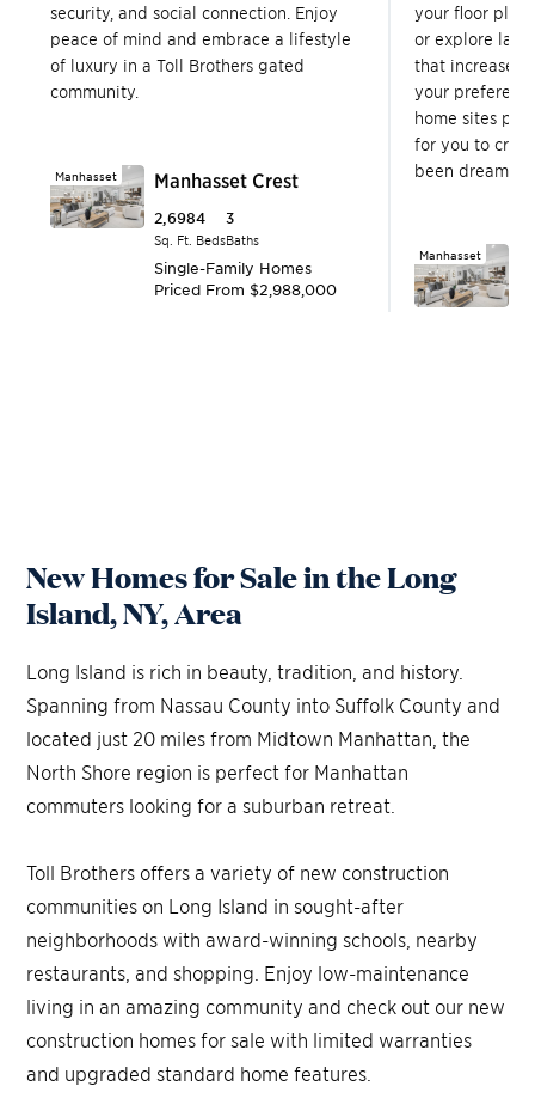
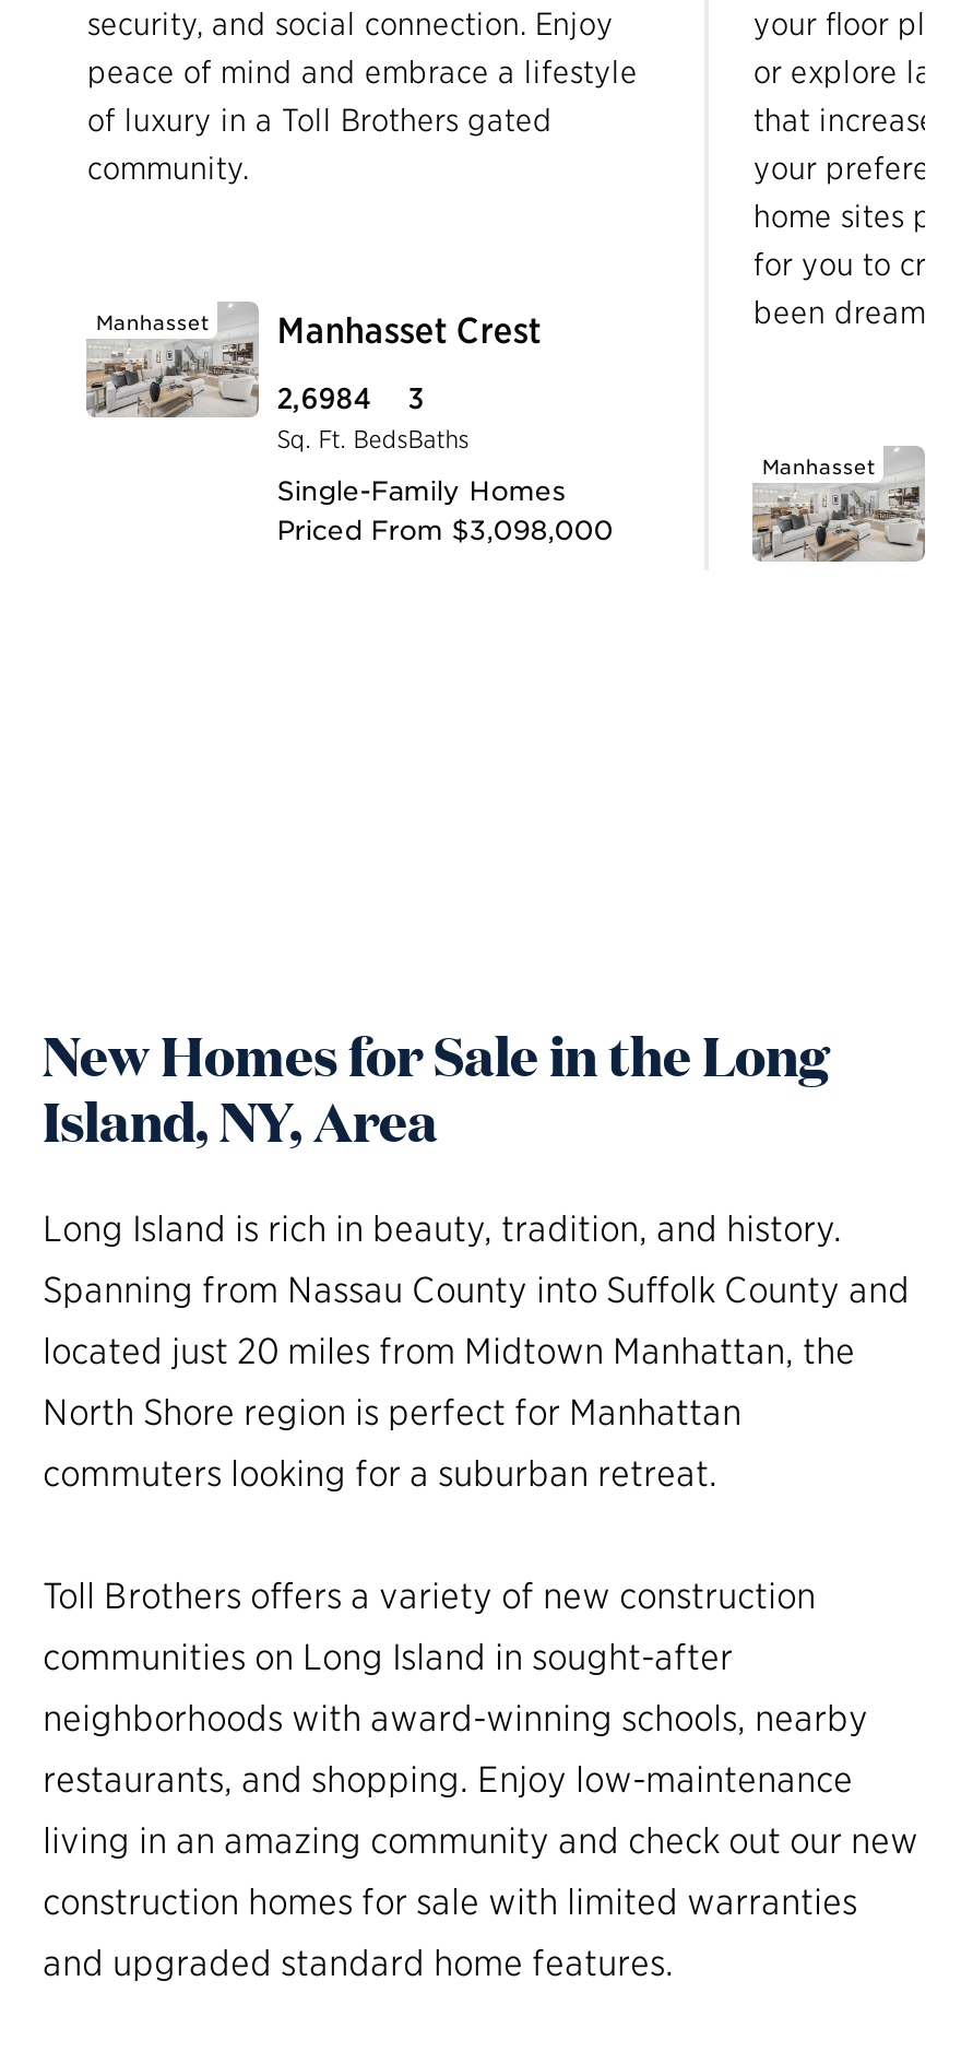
[154,280,337,300] Priced From $2,988,000 -> [277,512,613,547] Priced From $3,098,000

